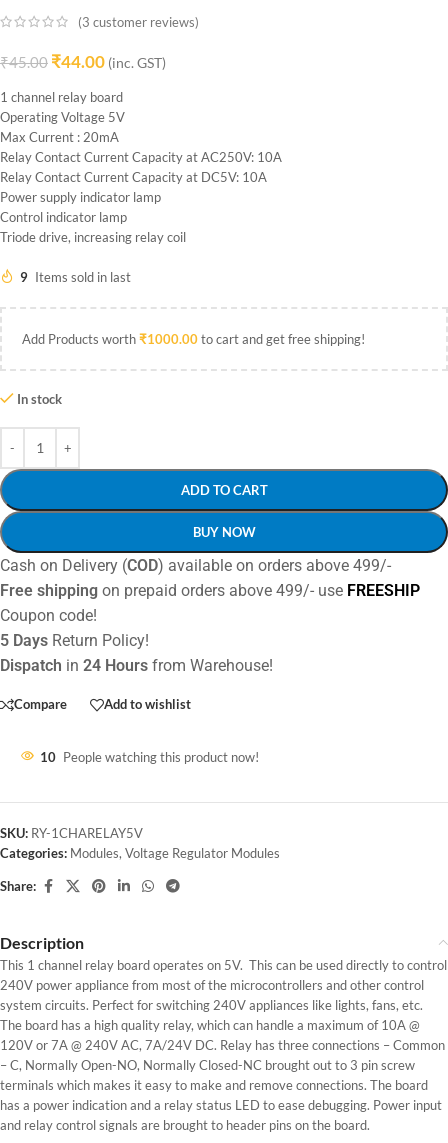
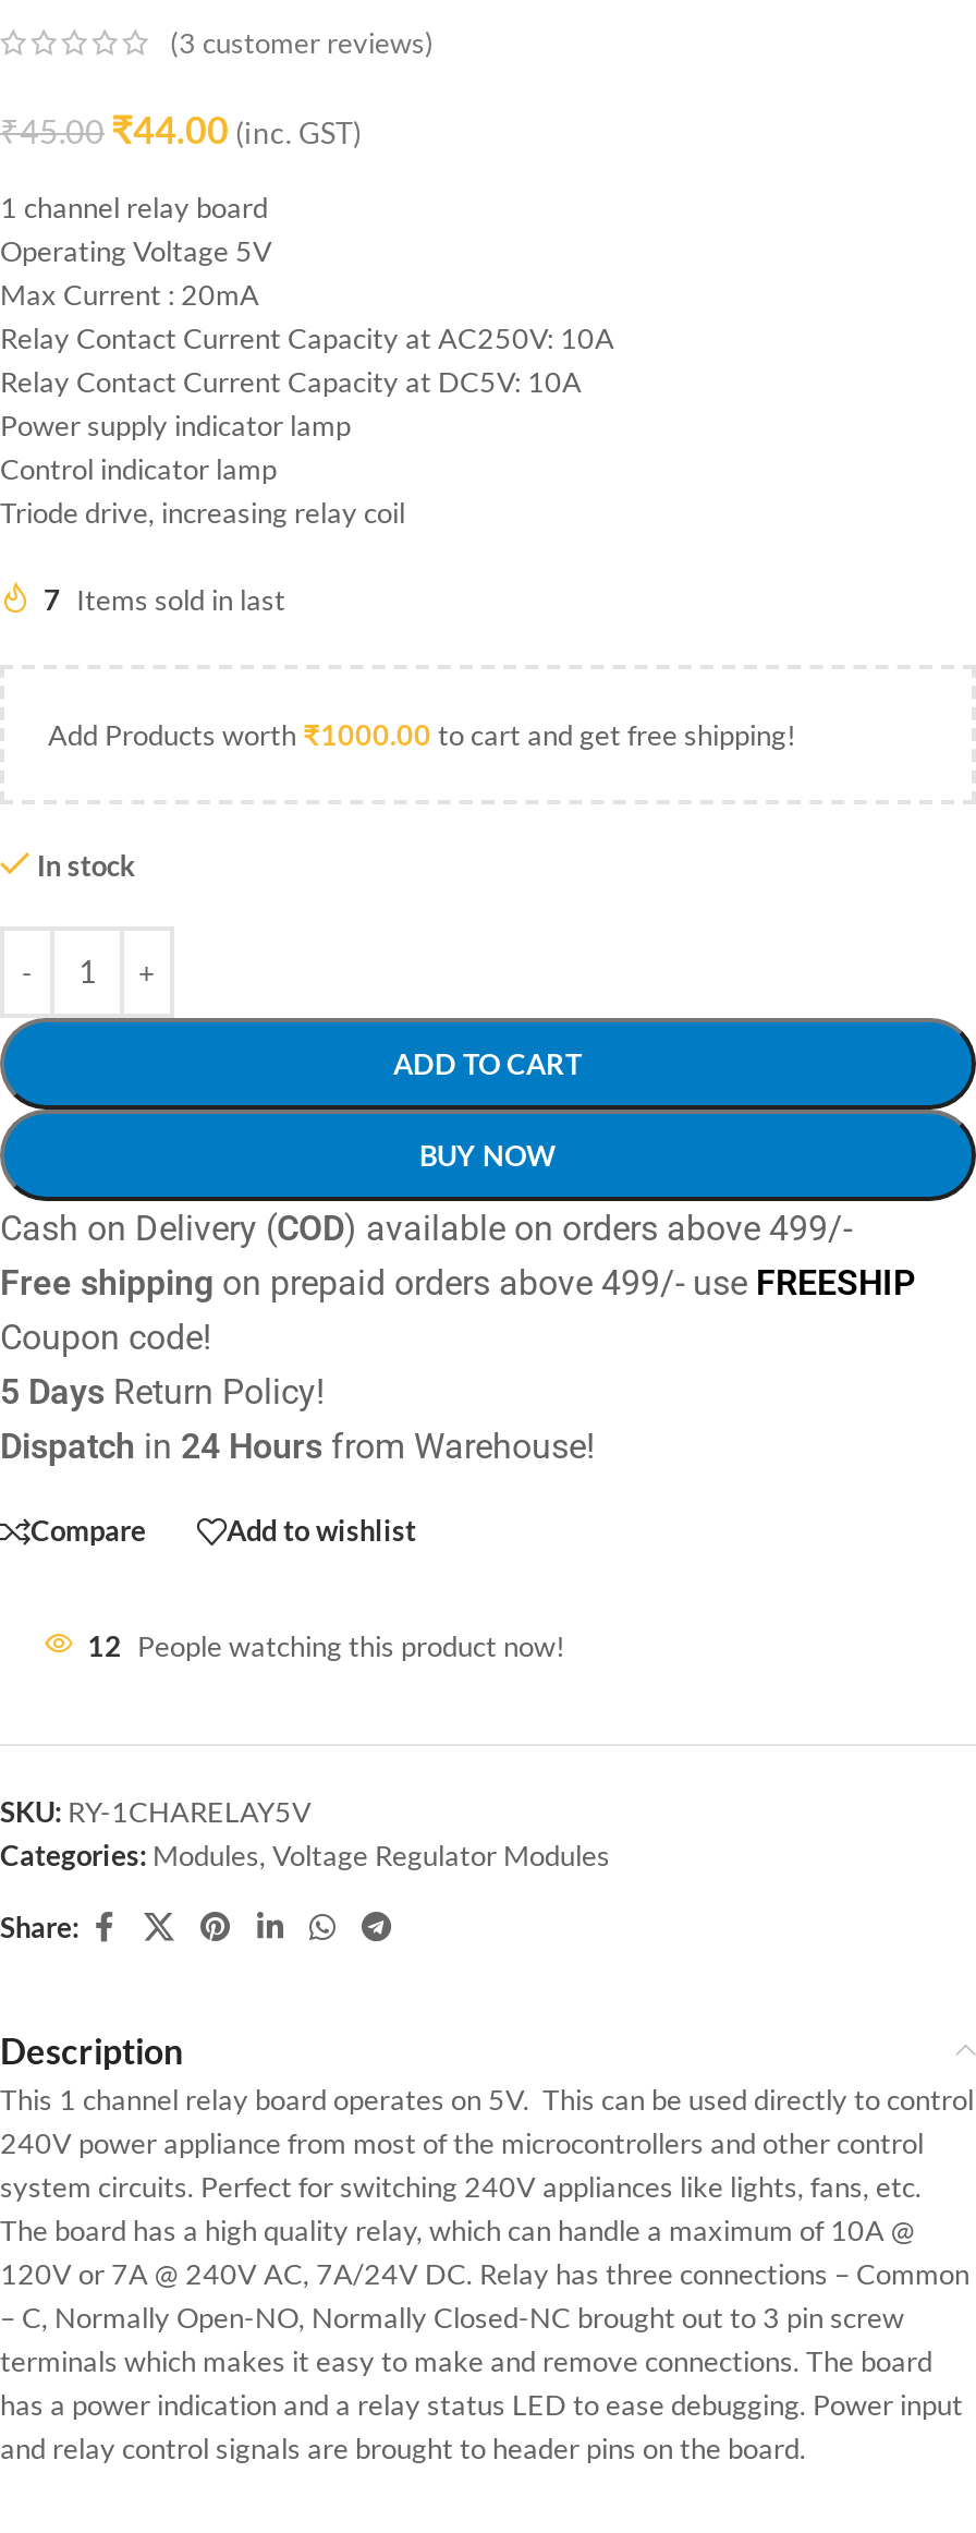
[20,269,131,285] 9 Items sold in last -> [44,581,285,616] 7 Items sold in last
[40,749,259,765] 10 People watching this product now! -> [87,1628,564,1663] 12 People watching this product now!

